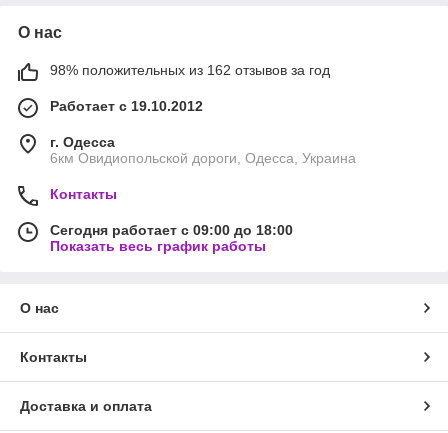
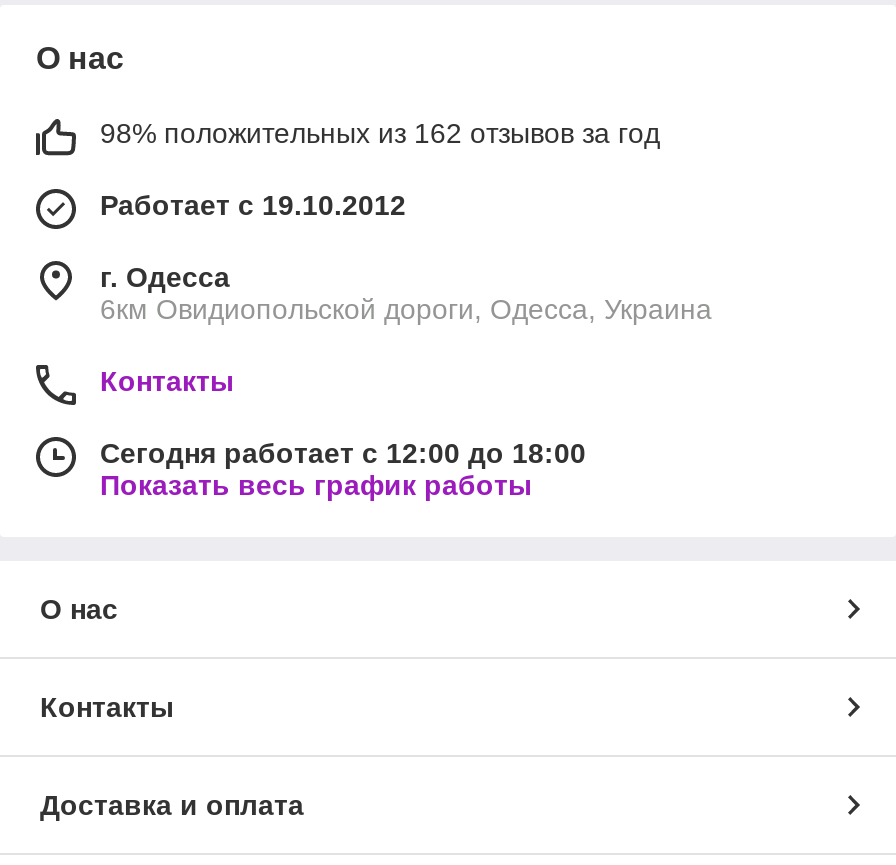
[50,222,293,238] Сегодня работает с 09:00 до 18:00 -> [100,438,586,470] Сегодня работает с 12:00 до 18:00

